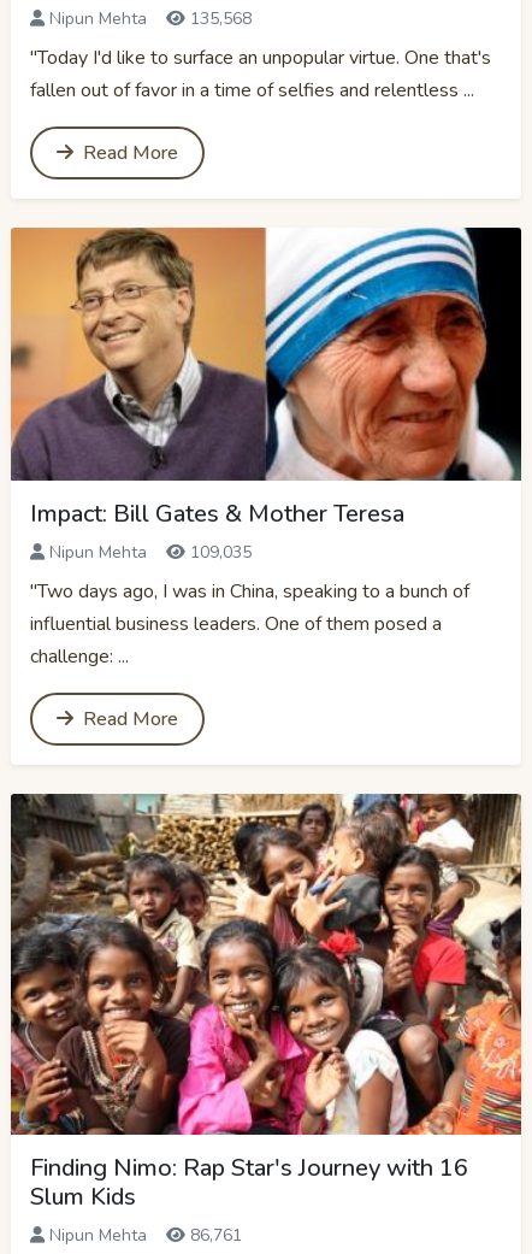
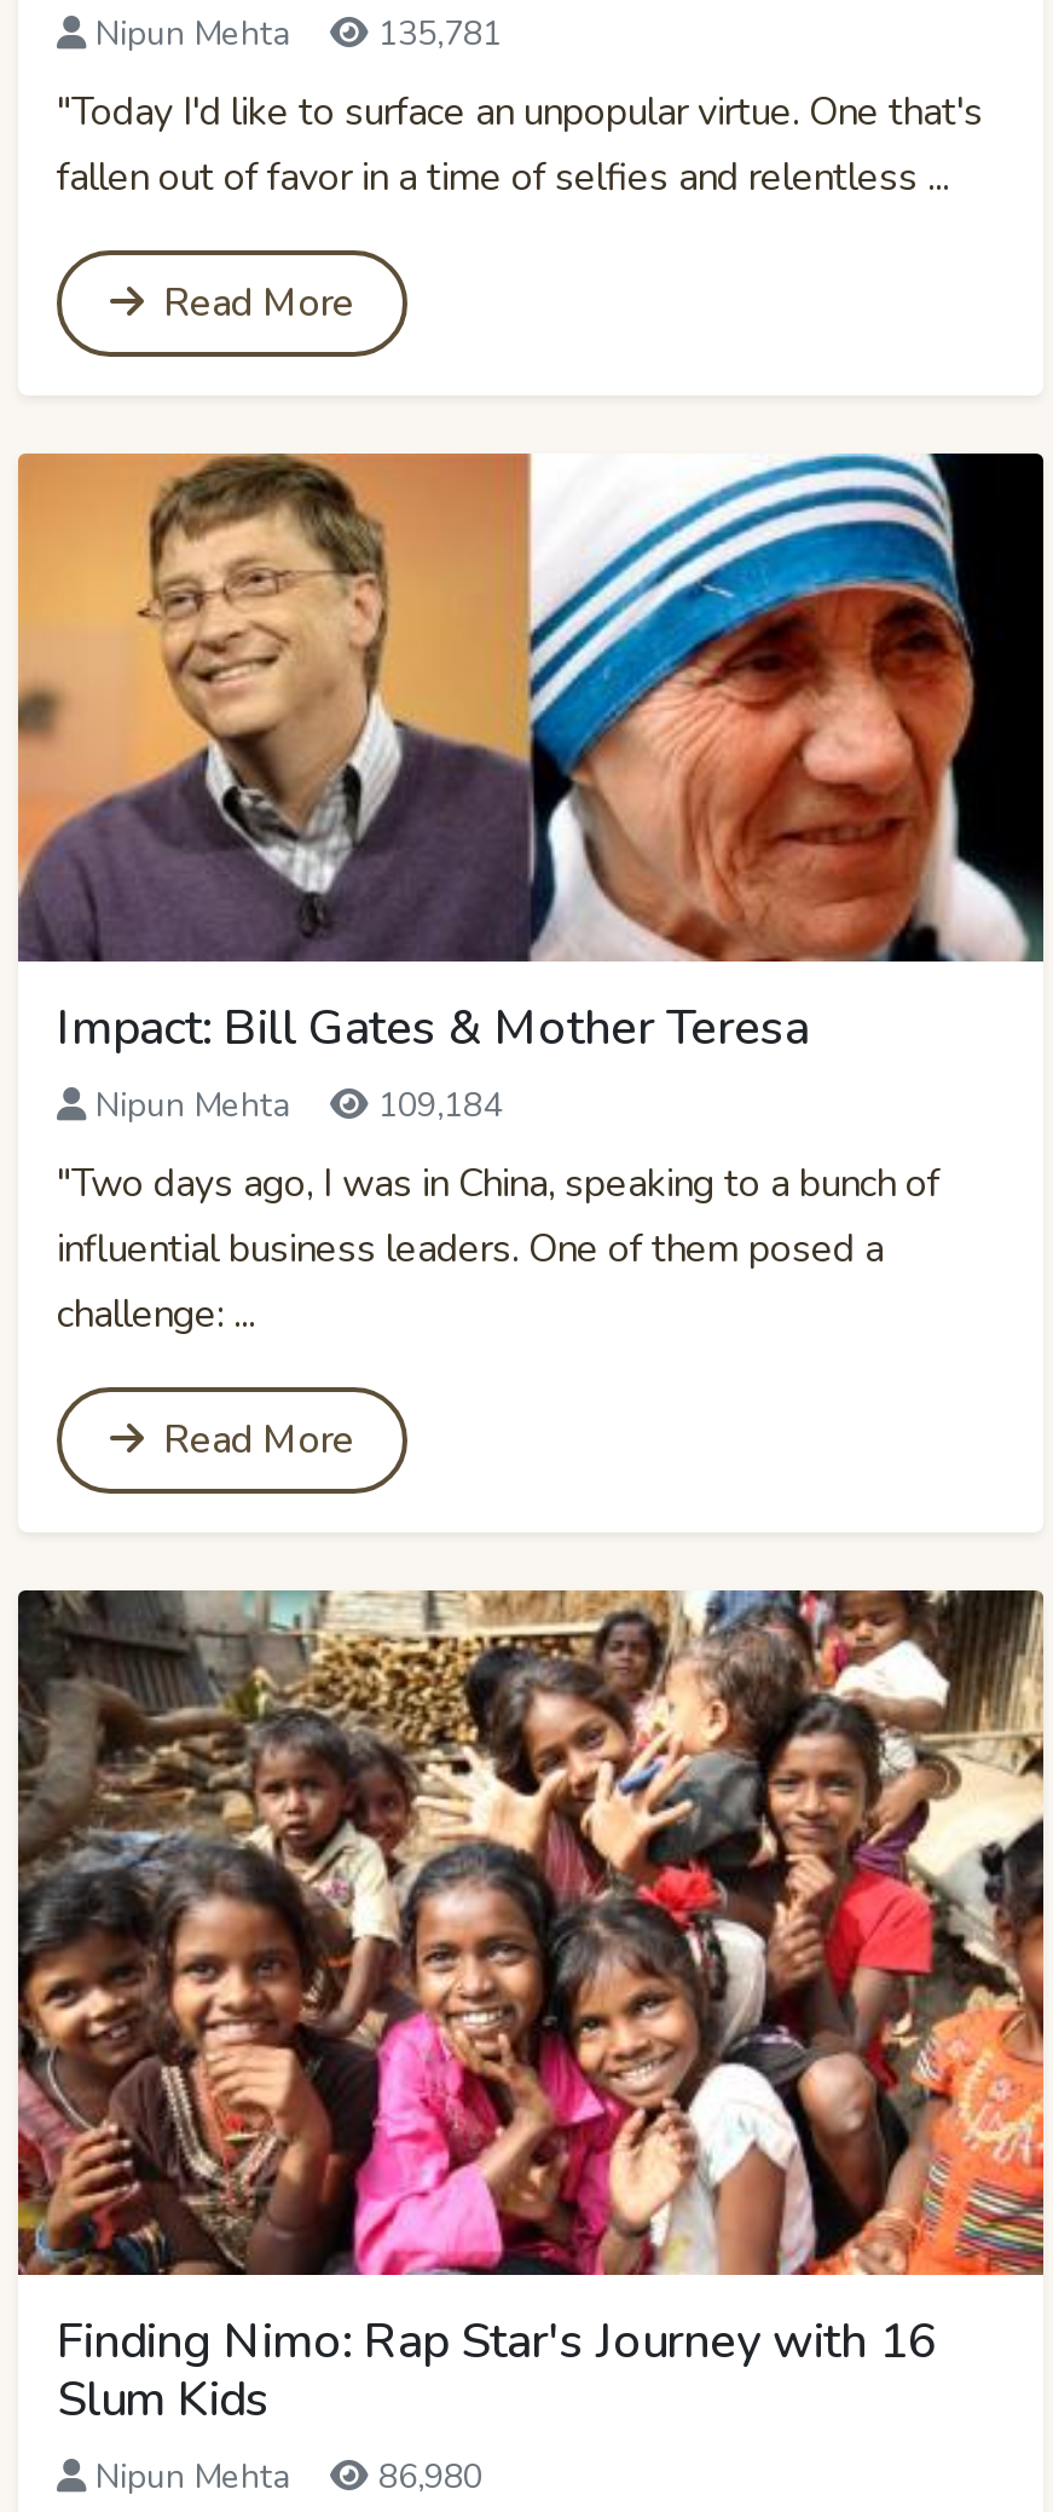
[49,7,252,30] Nipun Mehta 135,568 -> [96,10,502,56] Nipun Mehta 135,781
[49,541,252,564] Nipun Mehta 109,035 -> [96,1083,502,1129] Nipun Mehta 109,184
[49,1223,242,1246] Nipun Mehta 86,761 -> [96,2453,482,2499] Nipun Mehta 86,980

